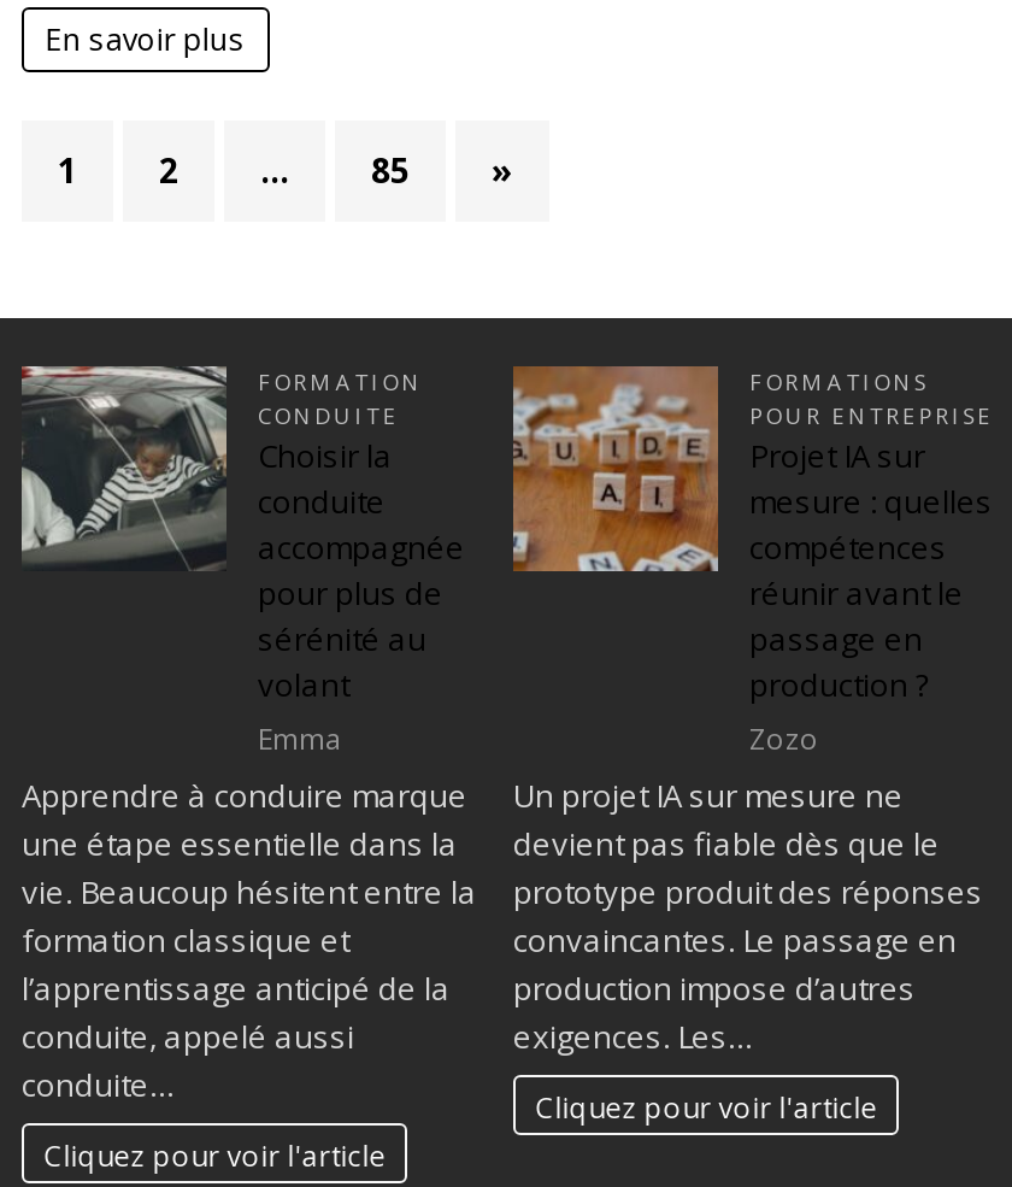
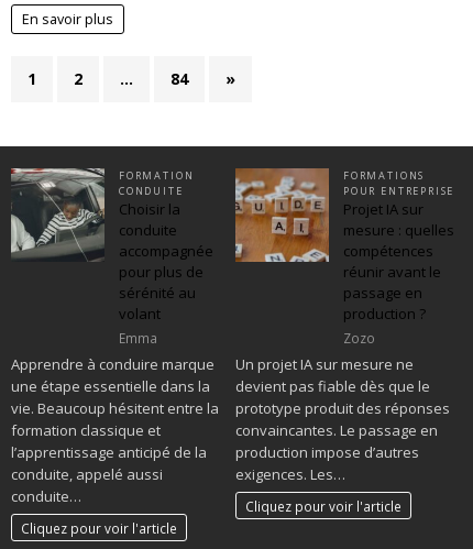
[371,148,410,194] 85 -> [170,69,188,90] 84

